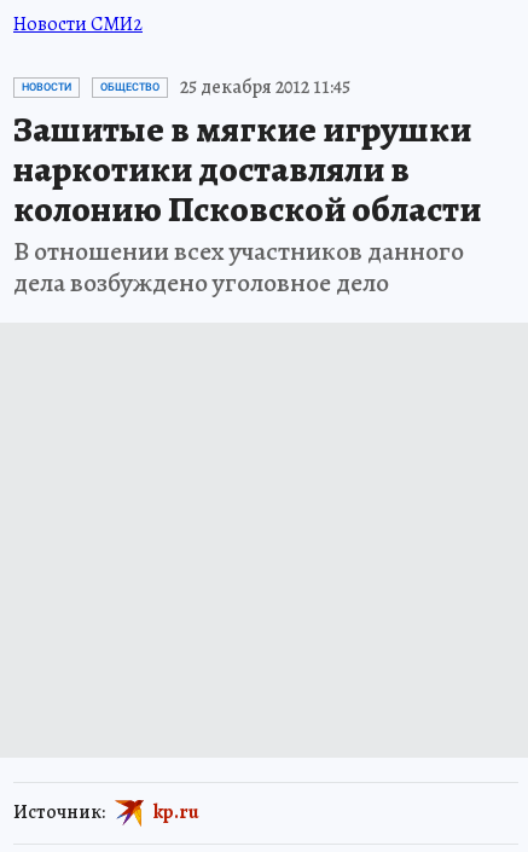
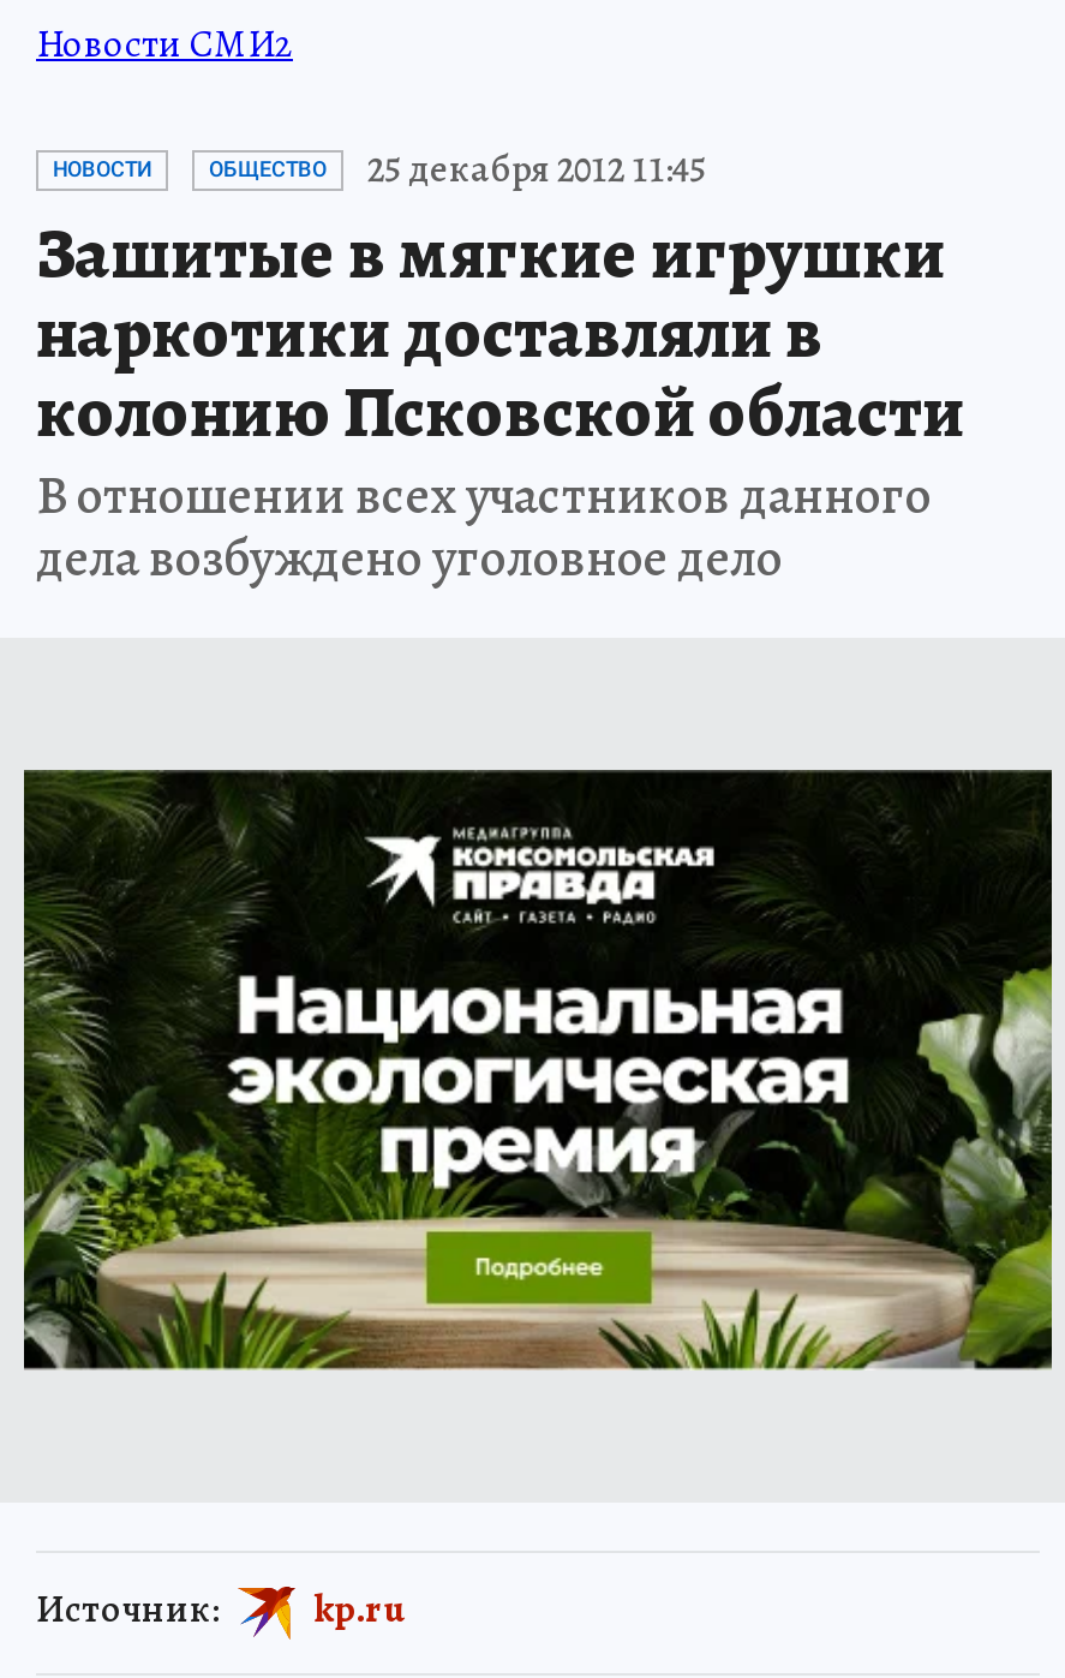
none -> [22,768,1054,1373] [image]

